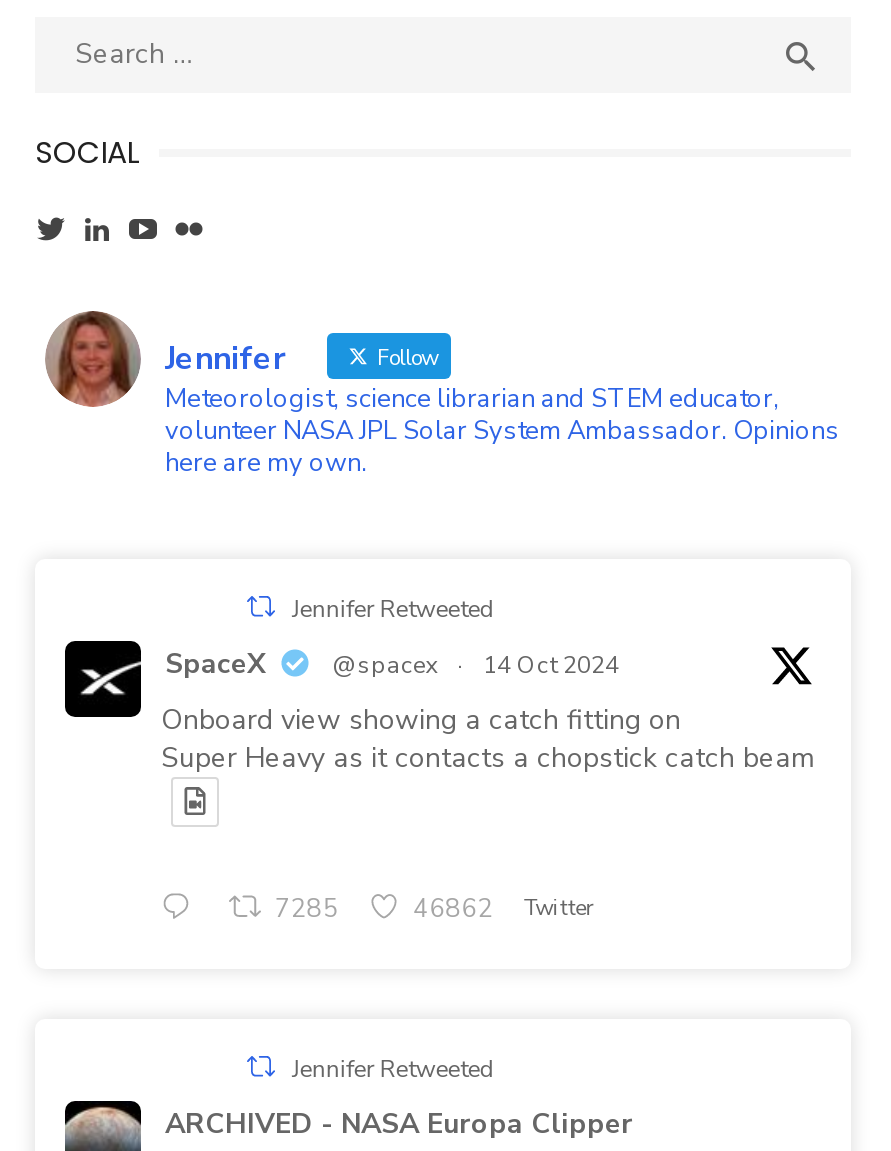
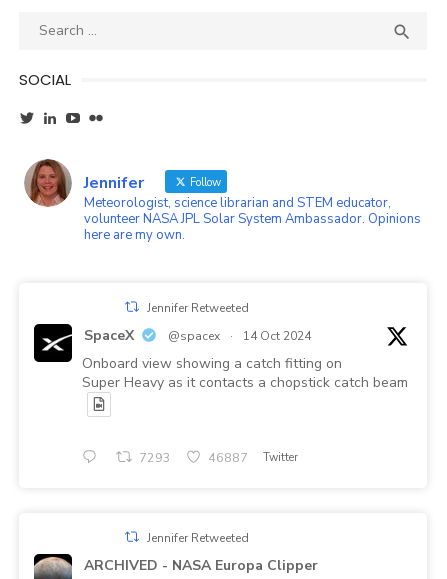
[275,892,339,926] 7285 -> [139,449,171,466] 7293
[413,892,593,926] 46862 Twitter -> [208,449,298,466] 46887 Twitter

